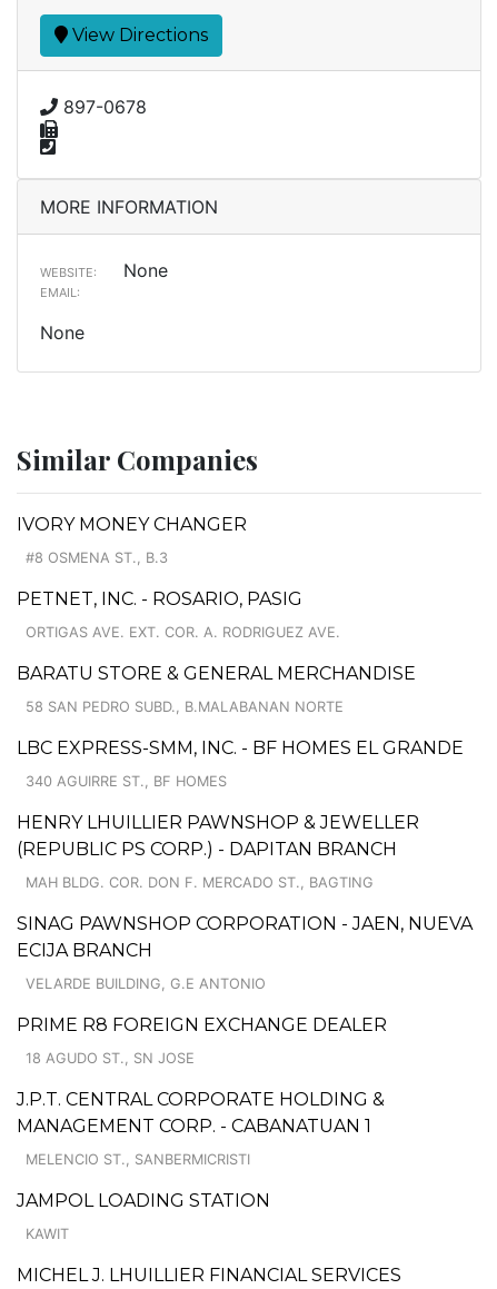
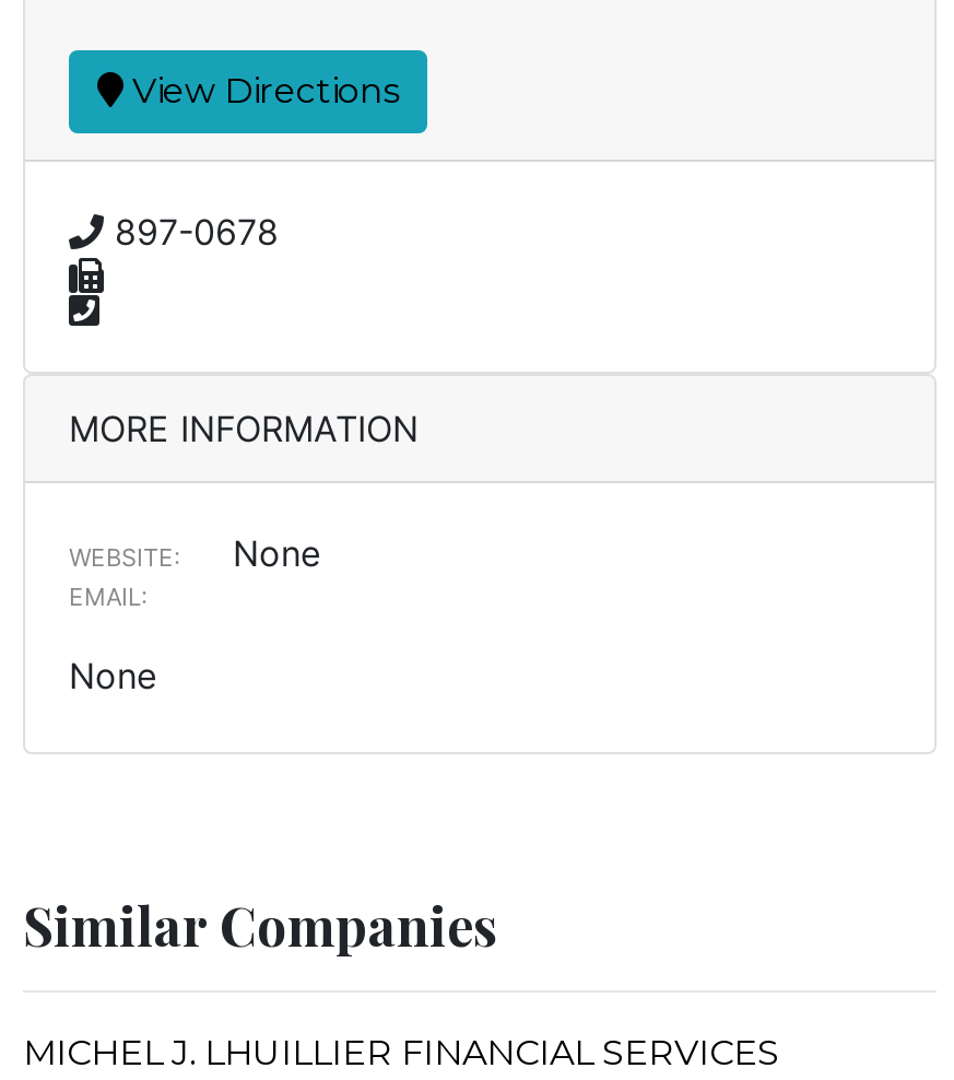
[17,514,473,1242] IVORY MONEY CHANGER | #8 OSMENA ST., B.3 | PETNET, INC. - ROSARIO, PASIG | ORTIGAS AVE. EXT. COR. A. RODRIGUEZ AVE. | BARATU STORE & GENERAL MERCHANDISE | 58 SAN PEDRO SUBD., B.MALABANAN NORTE | LBC EXPRESS-SMM, INC. - BF HOMES EL GRANDE | 340 AGUIRRE ST., BF HOMES | HENRY LHUILLIER PAWNSHOP & JEWELLER | (REPUBLIC PS CORP.) - DAPITAN BRANCH | MAH BLDG. COR. DON F. MERCADO ST., BAGTING | SINAG PAWNSHOP CORPORATION - JAEN, NUEVA | ECIJA BRANCH | VELARDE BUILDING, G.E ANTONIO | PRIME R8 FOREIGN EXCHANGE DEALER | 18 AGUDO ST., SN JOSE | J.P.T. CENTRAL CORPORATE HOLDING & | MANAGEMENT CORP. - CABANATUAN 1 | MELENCIO ST., SANBERMICRISTI | JAMPOL LOADING STATION | KAWIT -> none

